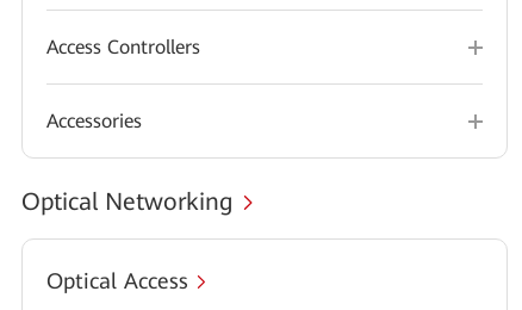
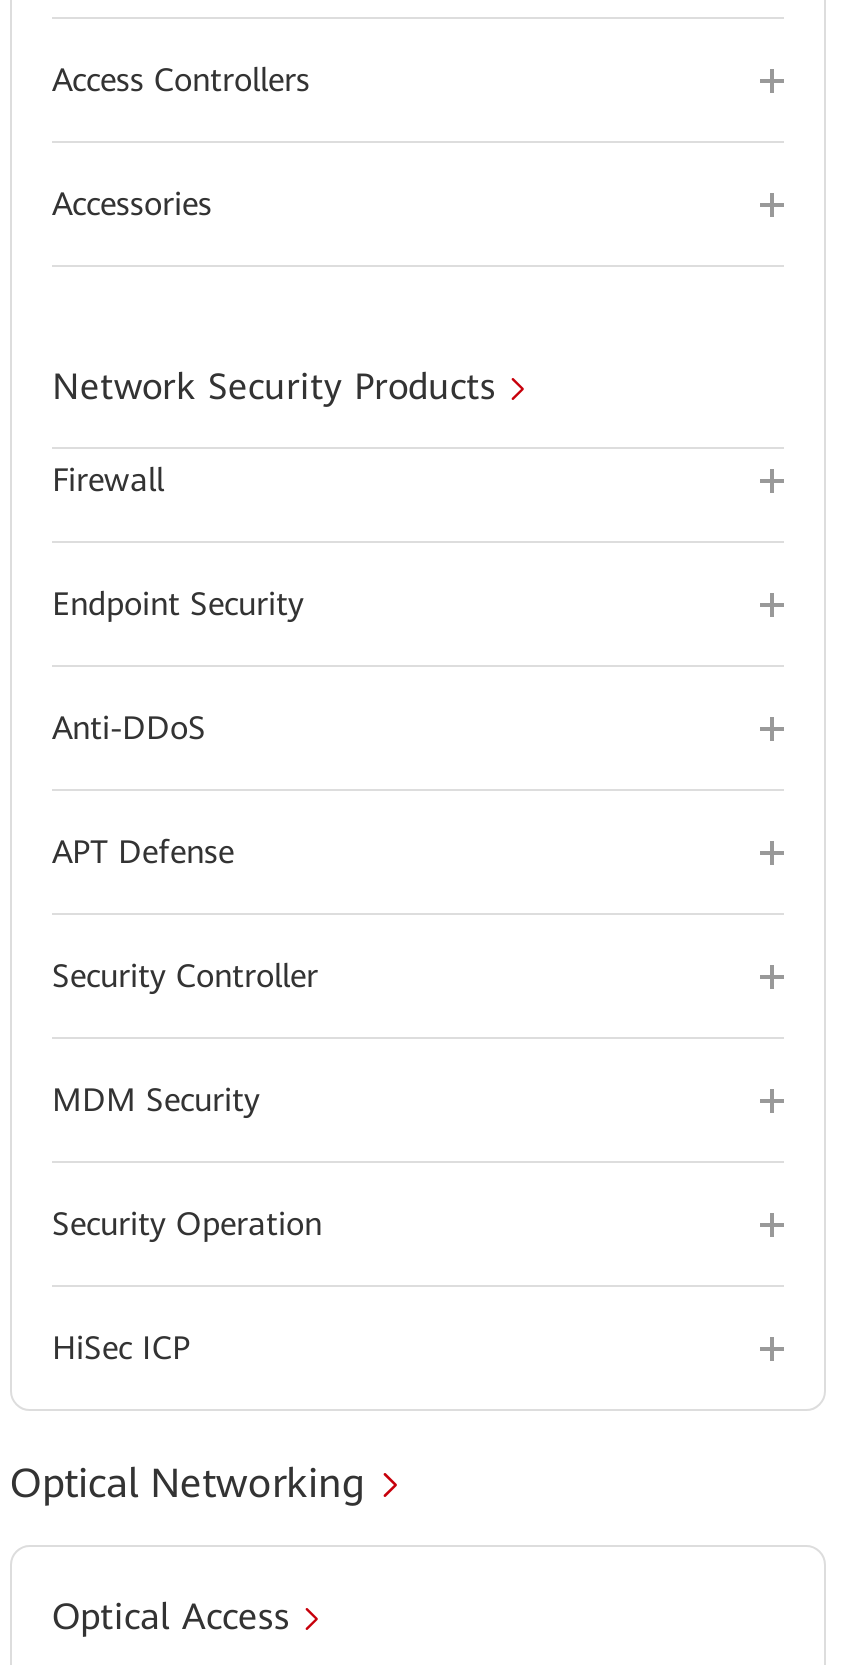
none -> [52,365,496,1367] Network Security Products | Firewall | Endpoint Security | Anti-DDoS | APT Defense | Security Controller | MDM Security | Security Operation | HiSec ICP

